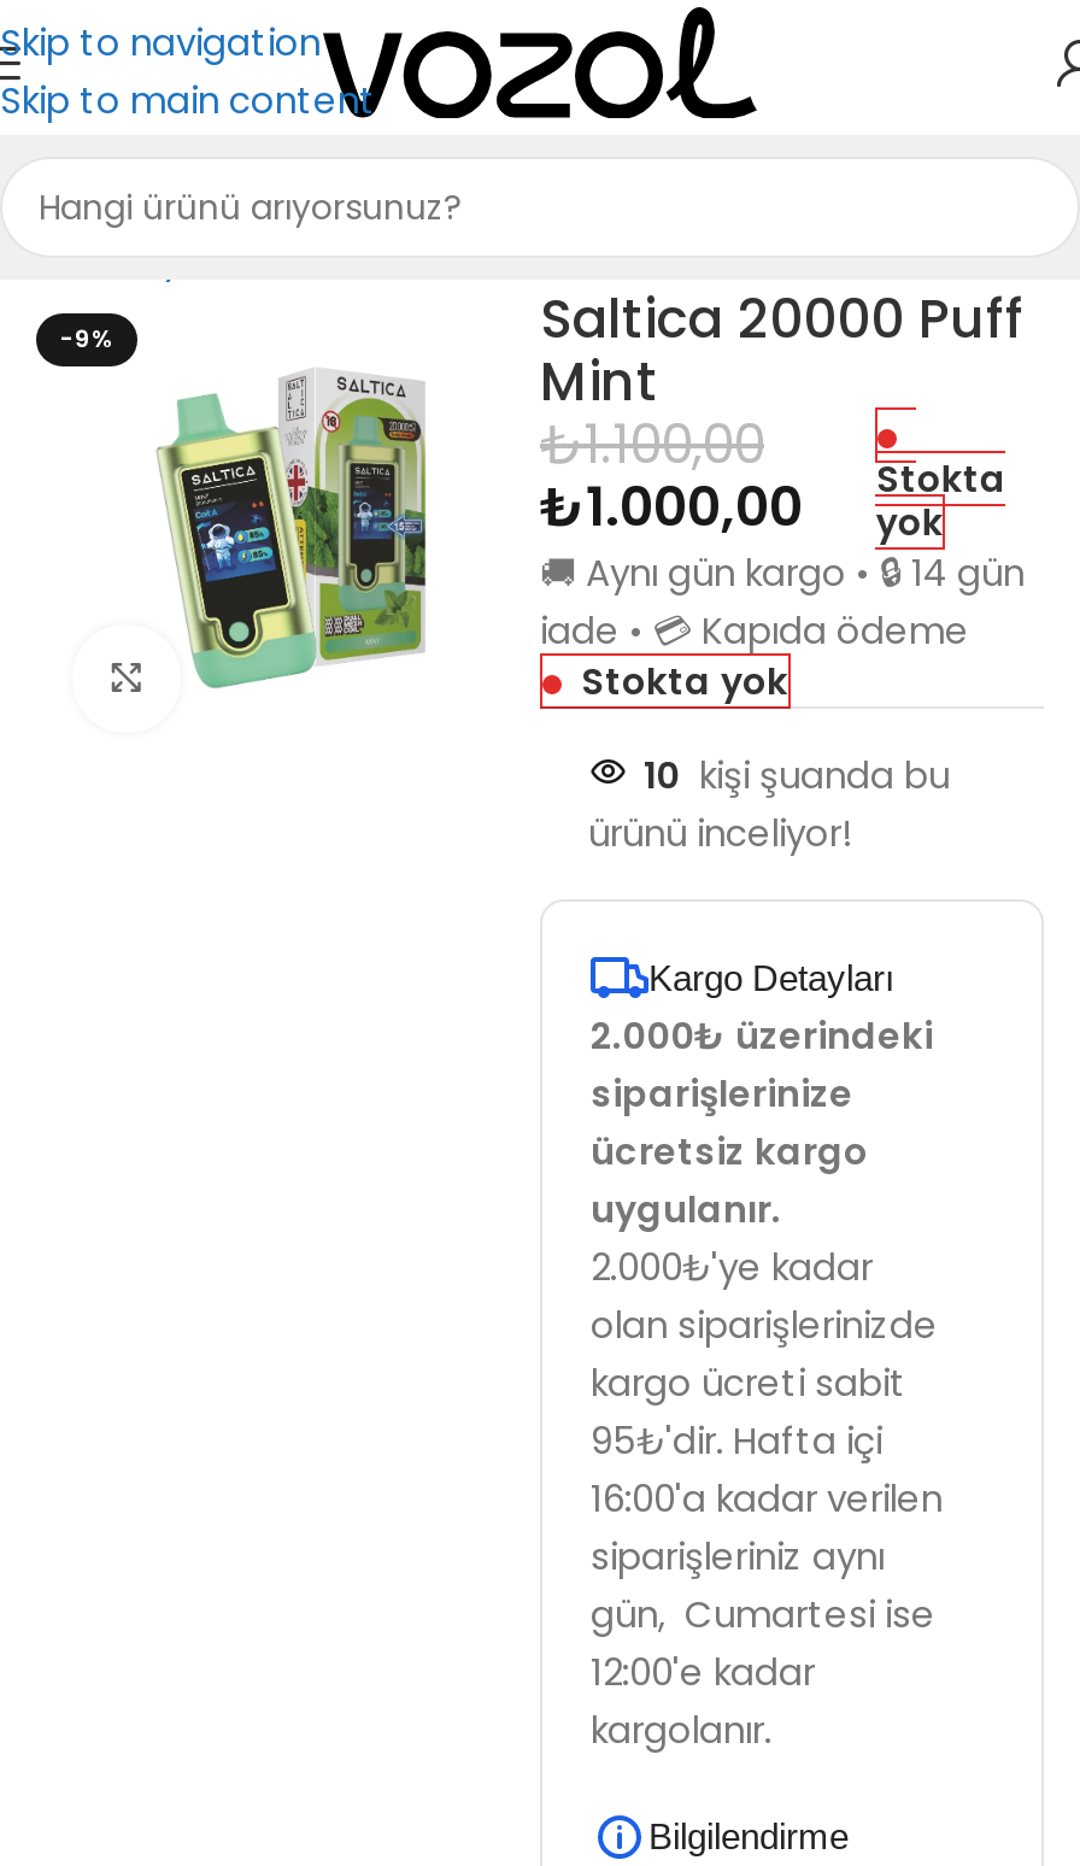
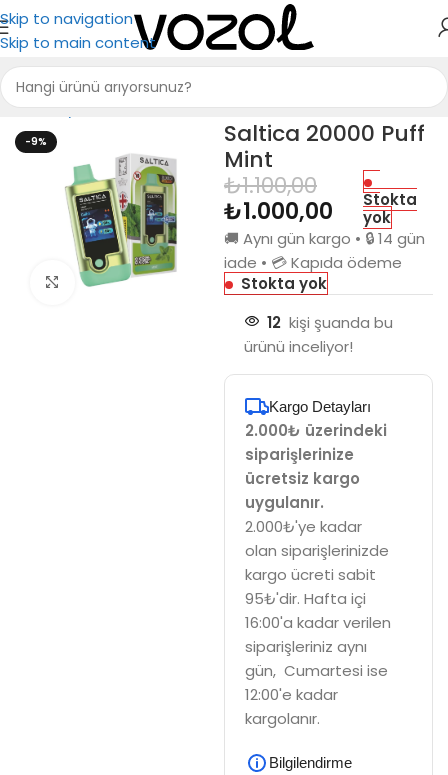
[644,750,950,800] 10 kişi şuanda bu -> [267,312,393,333] 12 kişi şuanda bu

